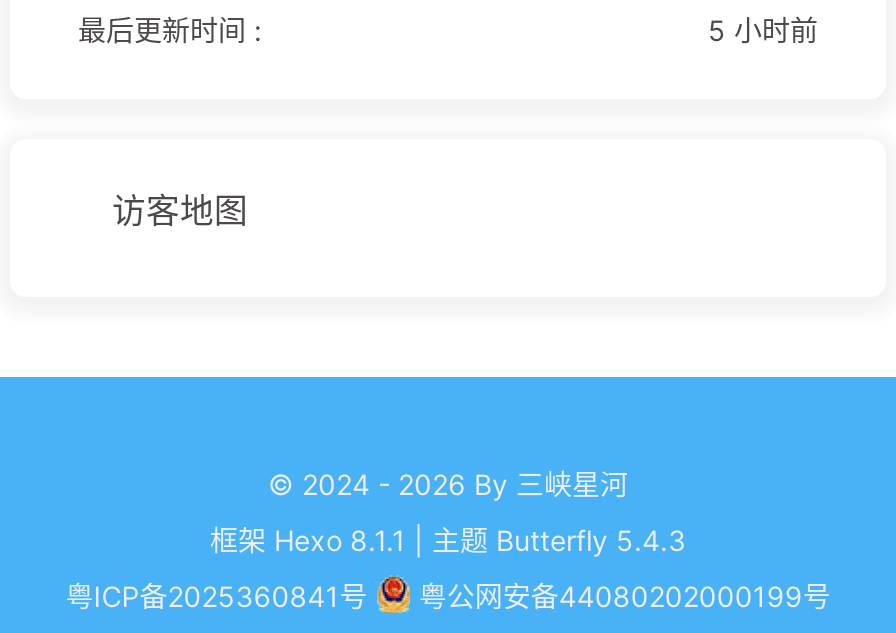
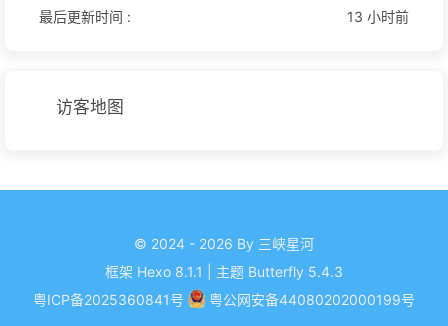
[708,13,818,47] 5 小时前 -> [347,8,409,25] 13 小时前

